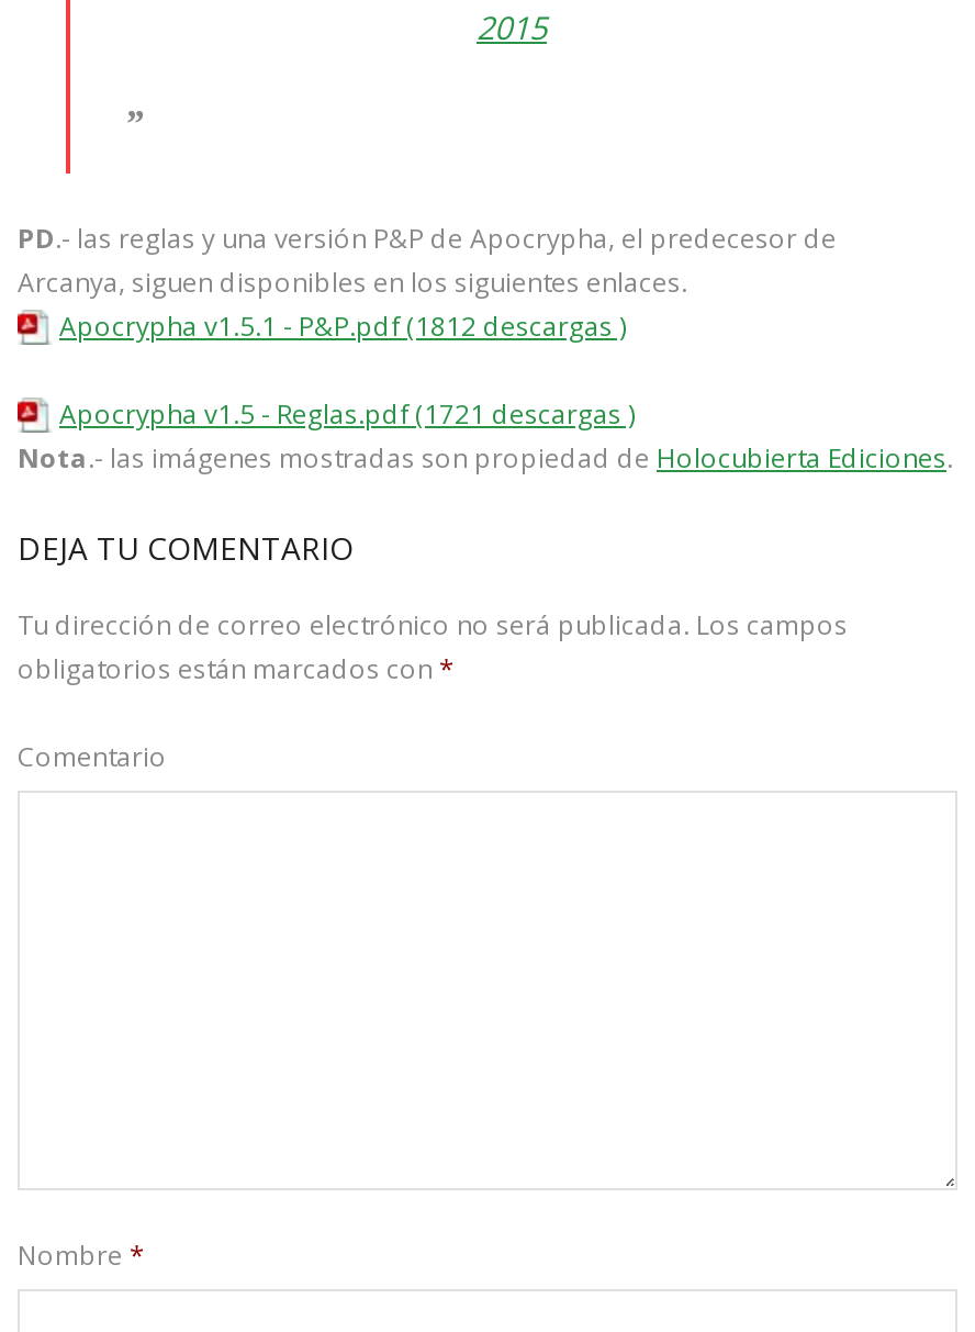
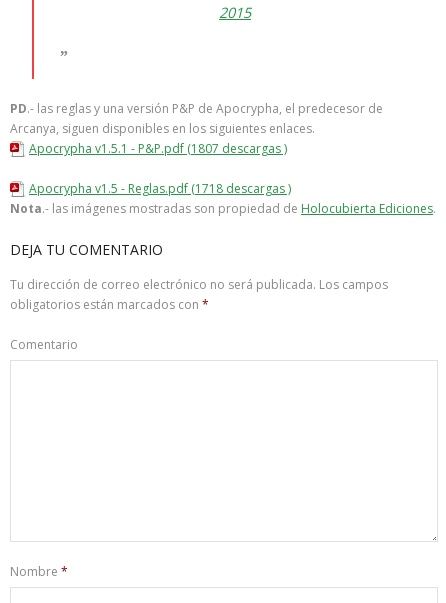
[59,307,626,345] Apocrypha v1.5.1 - P&P.pdf (1812 descargas ) -> [29,140,287,157] Apocrypha v1.5.1 - P&P.pdf (1807 descargas )
[59,395,635,433] Apocrypha v1.5 - Reglas.pdf (1721 descargas ) -> [29,180,291,197] Apocrypha v1.5 - Reglas.pdf (1718 descargas )

